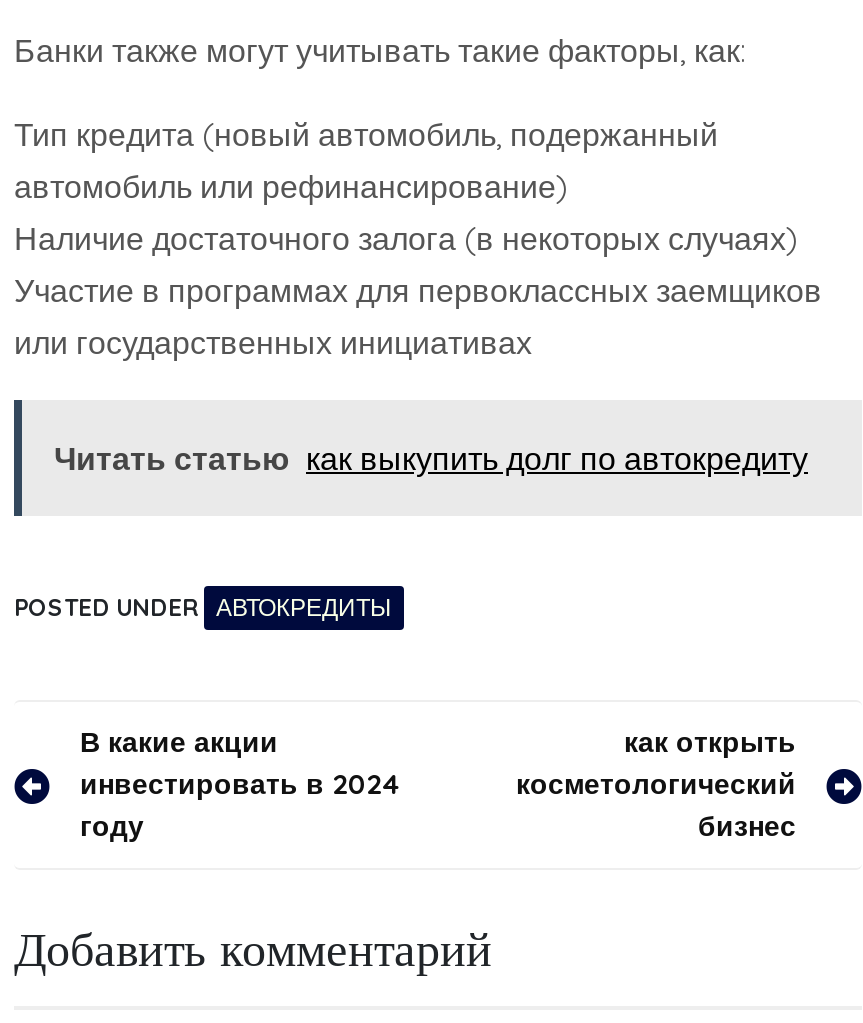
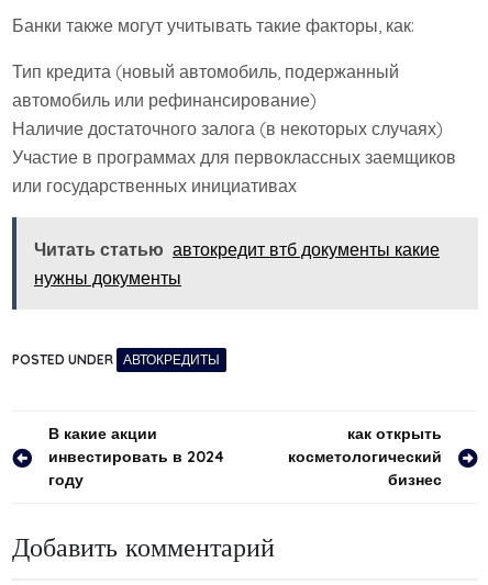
[54,438,808,478] Читать статью как выкупить долг по автокредиту -> [34,238,440,289] Читать статью автокредит втб документы какие | нужны документы

